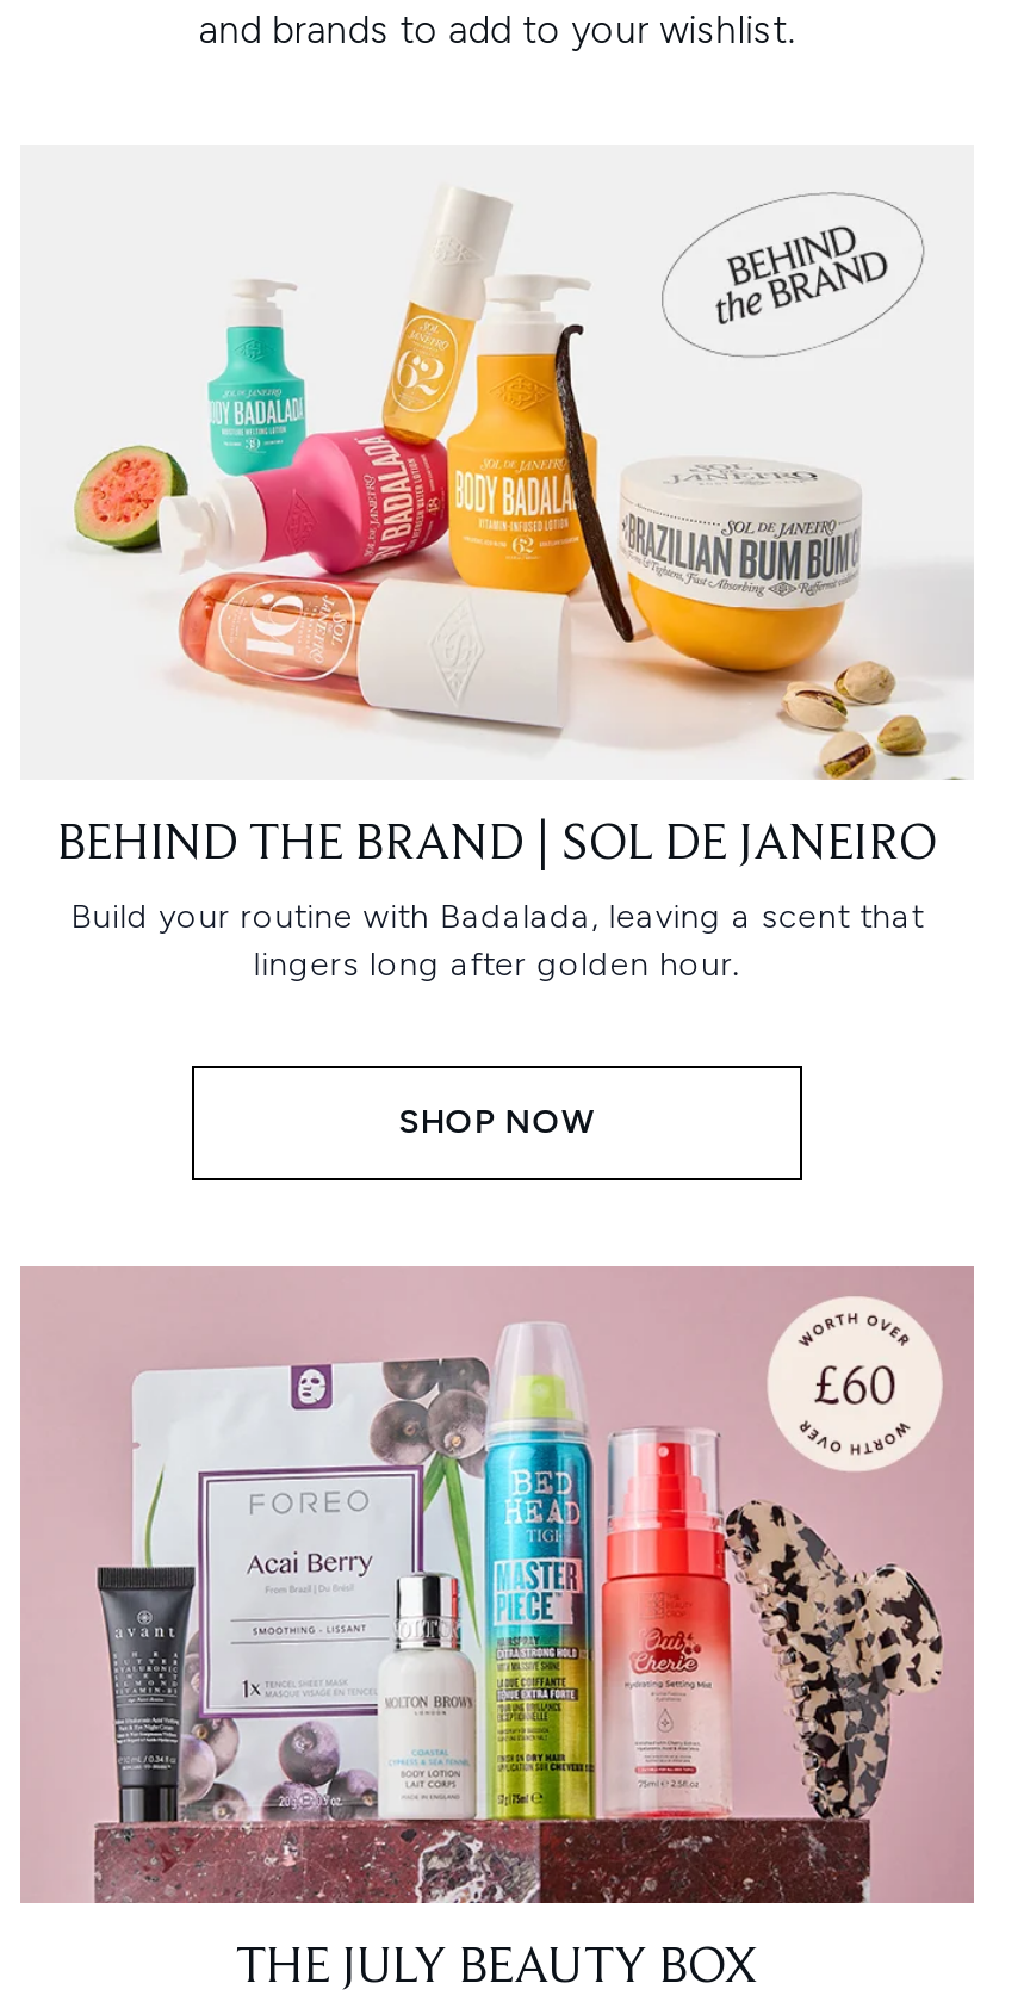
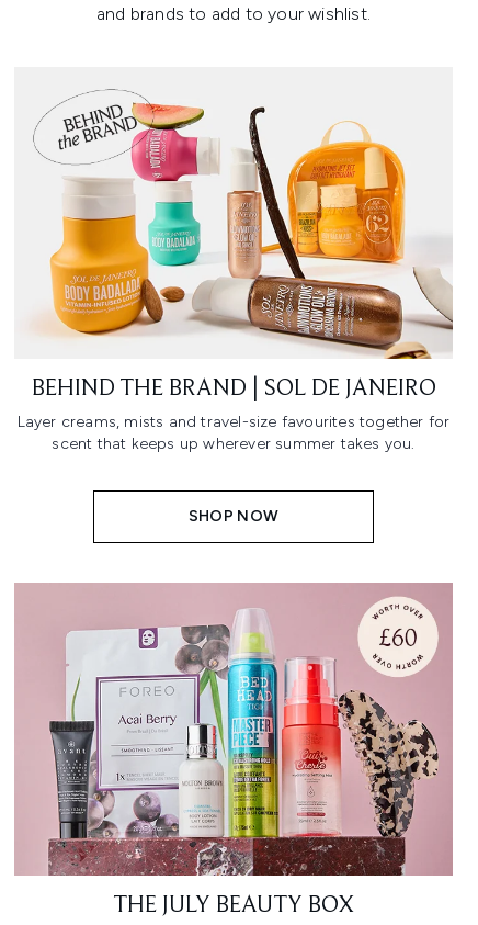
[73,191,974,782] [image] -> [33,89,454,360] [image]
[71,897,924,985] Build your routine with Badalada, leaving a scent that | lingers long after golden hour. -> [17,413,450,453] Layer creams, mists and travel-size favourites together for | scent that keeps up wherever summer takes you.

